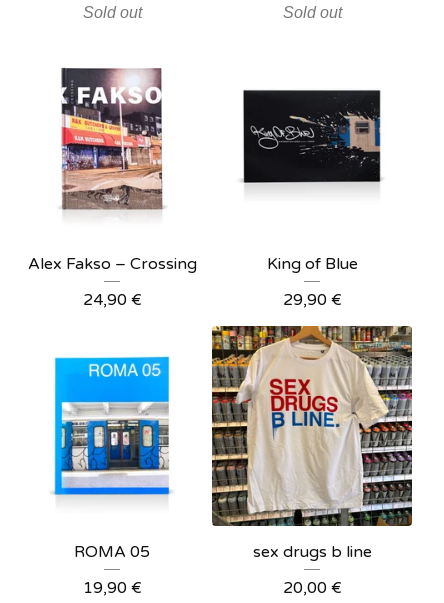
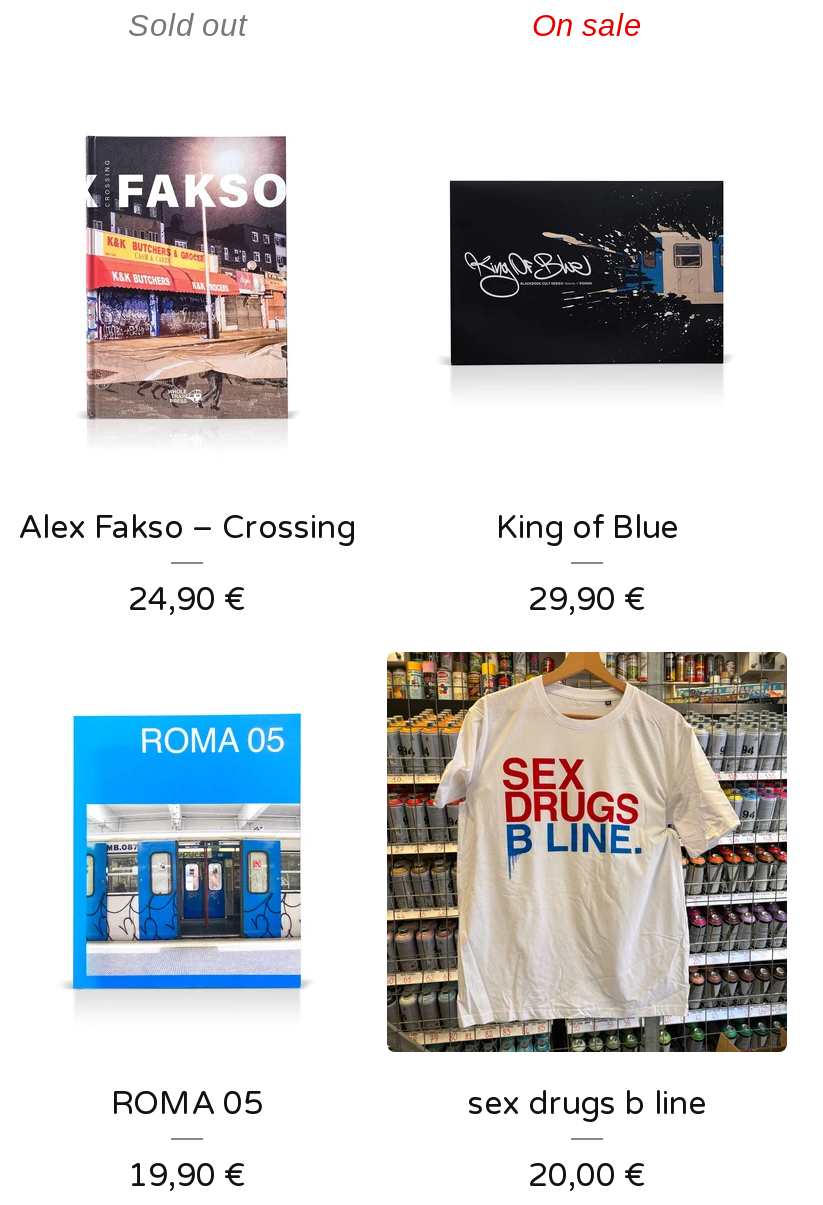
[282,4,341,21] Sold out -> [532,8,642,42] On sale

